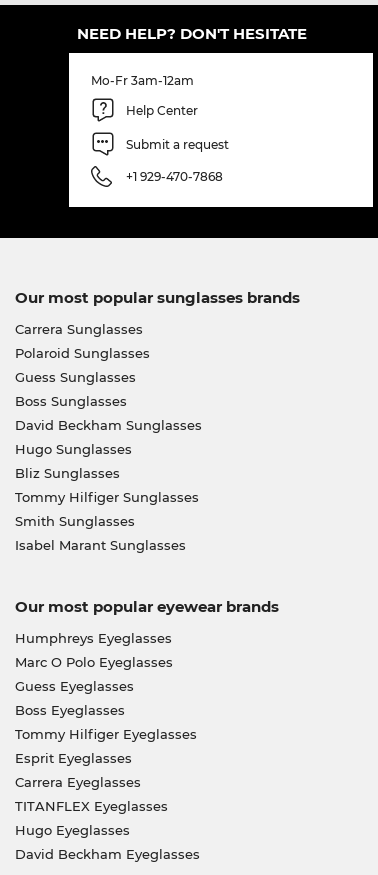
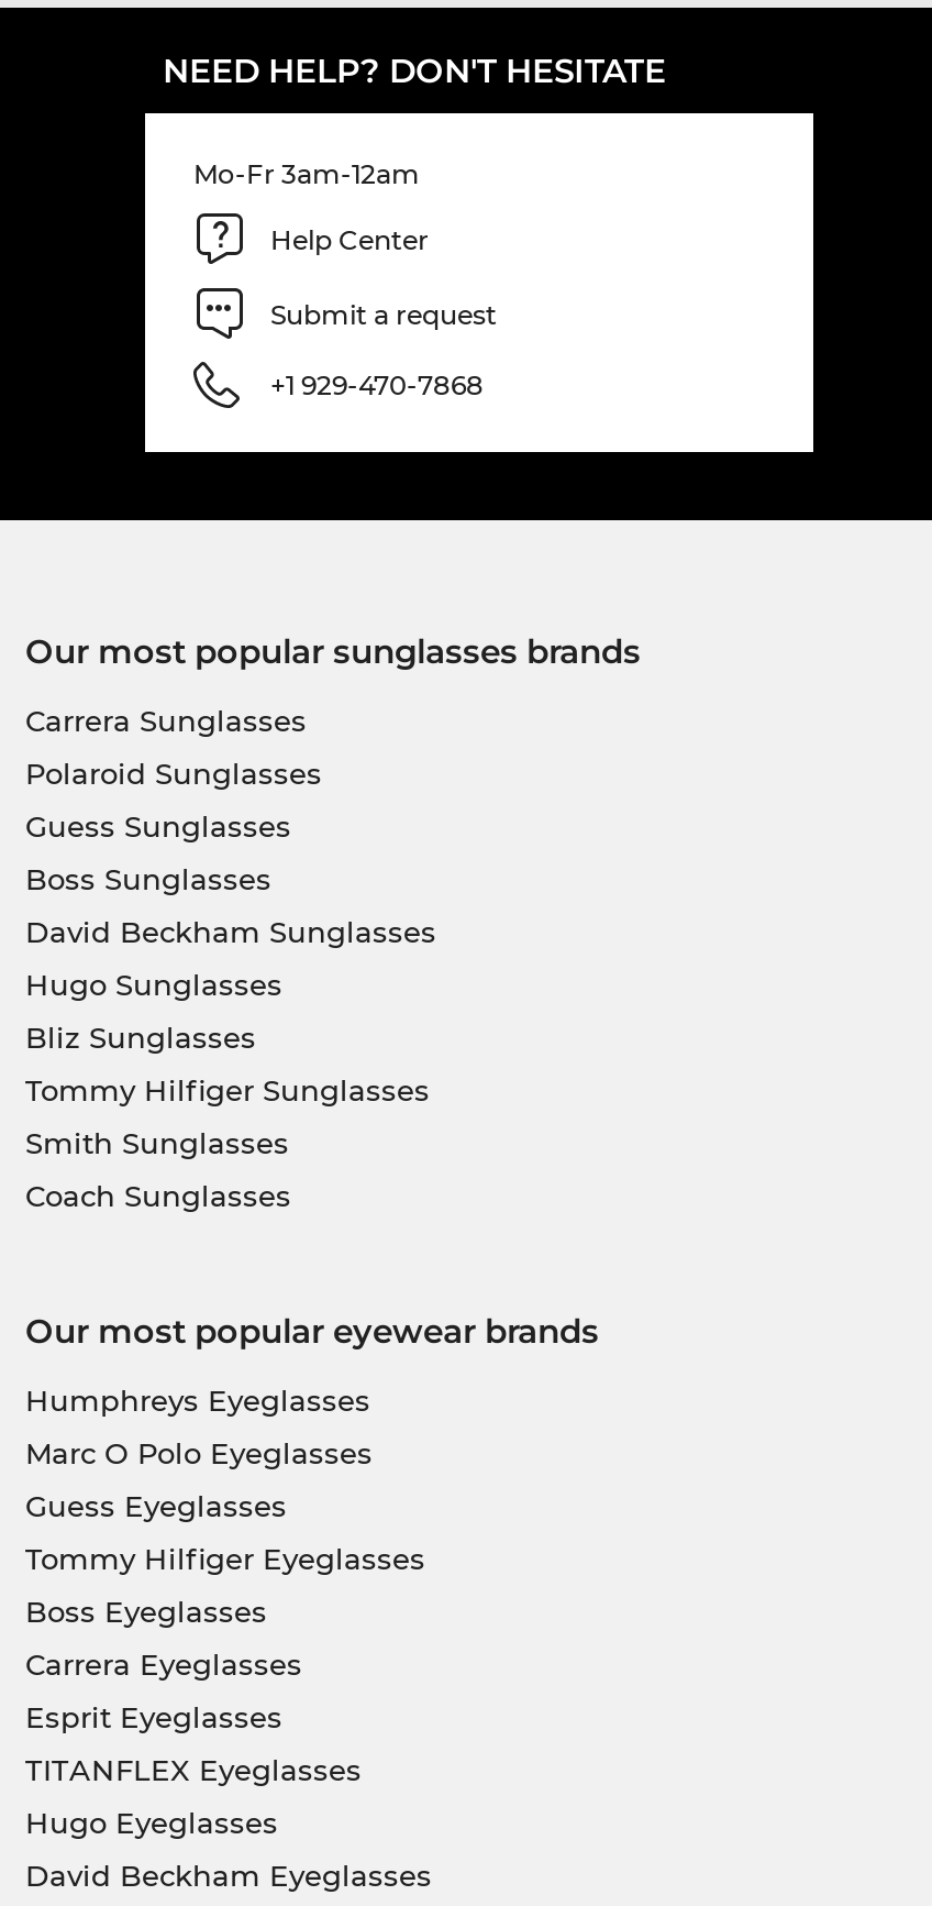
[14,537,185,553] Isabel Marant Sunglasses -> [25,1178,291,1213] Coach Sunglasses
moved [14,702,124,718] -> [25,1594,267,1629]: Boss Eyeglasses
moved [14,726,196,742] -> [25,1541,425,1576]: Tommy Hilfiger Eyeglasses
moved [14,750,131,766] -> [25,1699,282,1735]: Esprit Eyeglasses
moved [14,774,140,790] -> [25,1647,302,1682]: Carrera Eyeglasses

